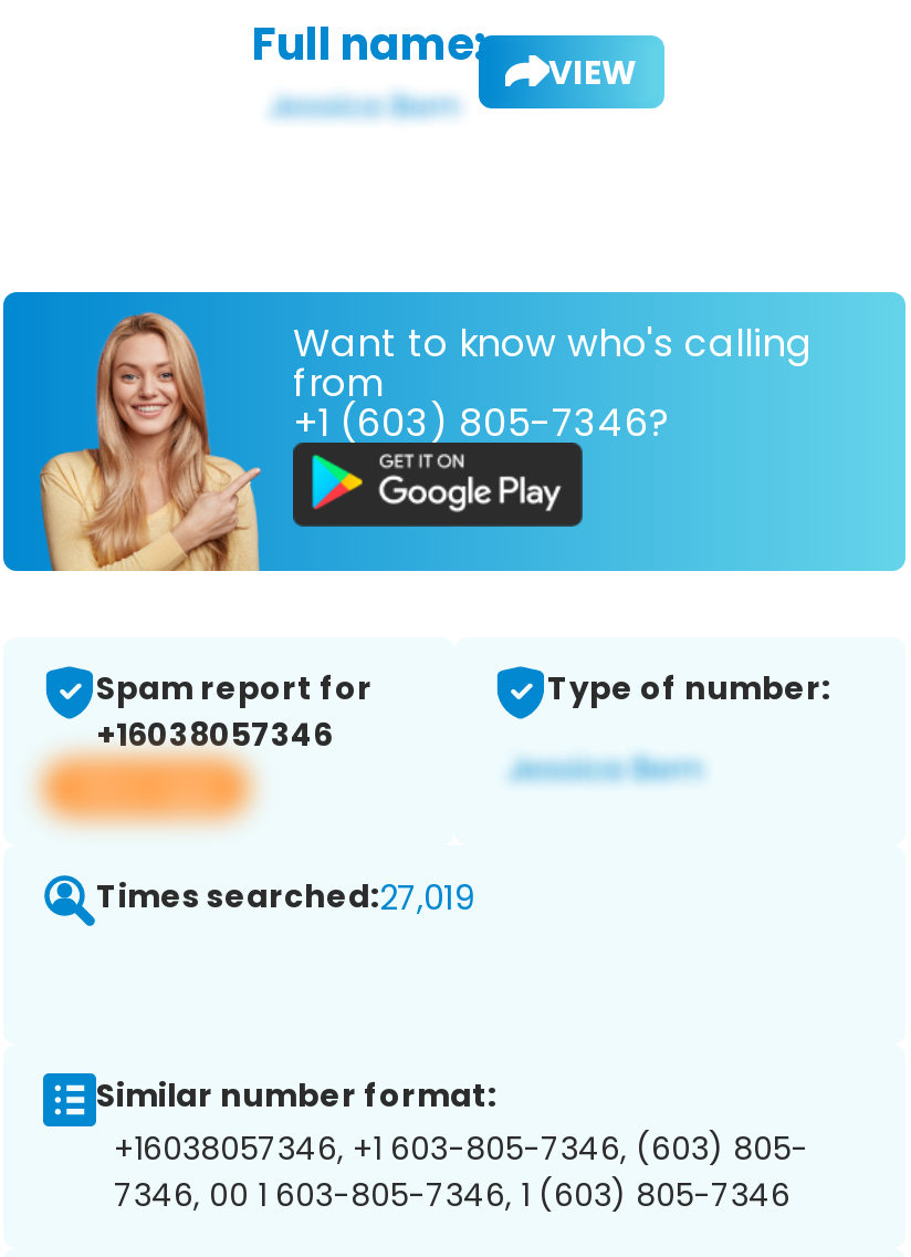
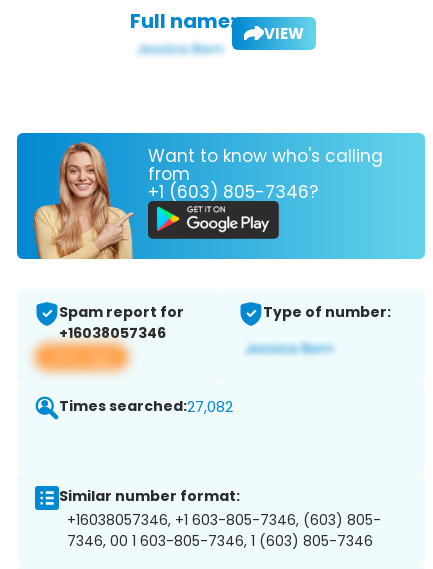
[96,874,474,921] Times searched:27,019 -> [59,396,233,417] Times searched:27,082

